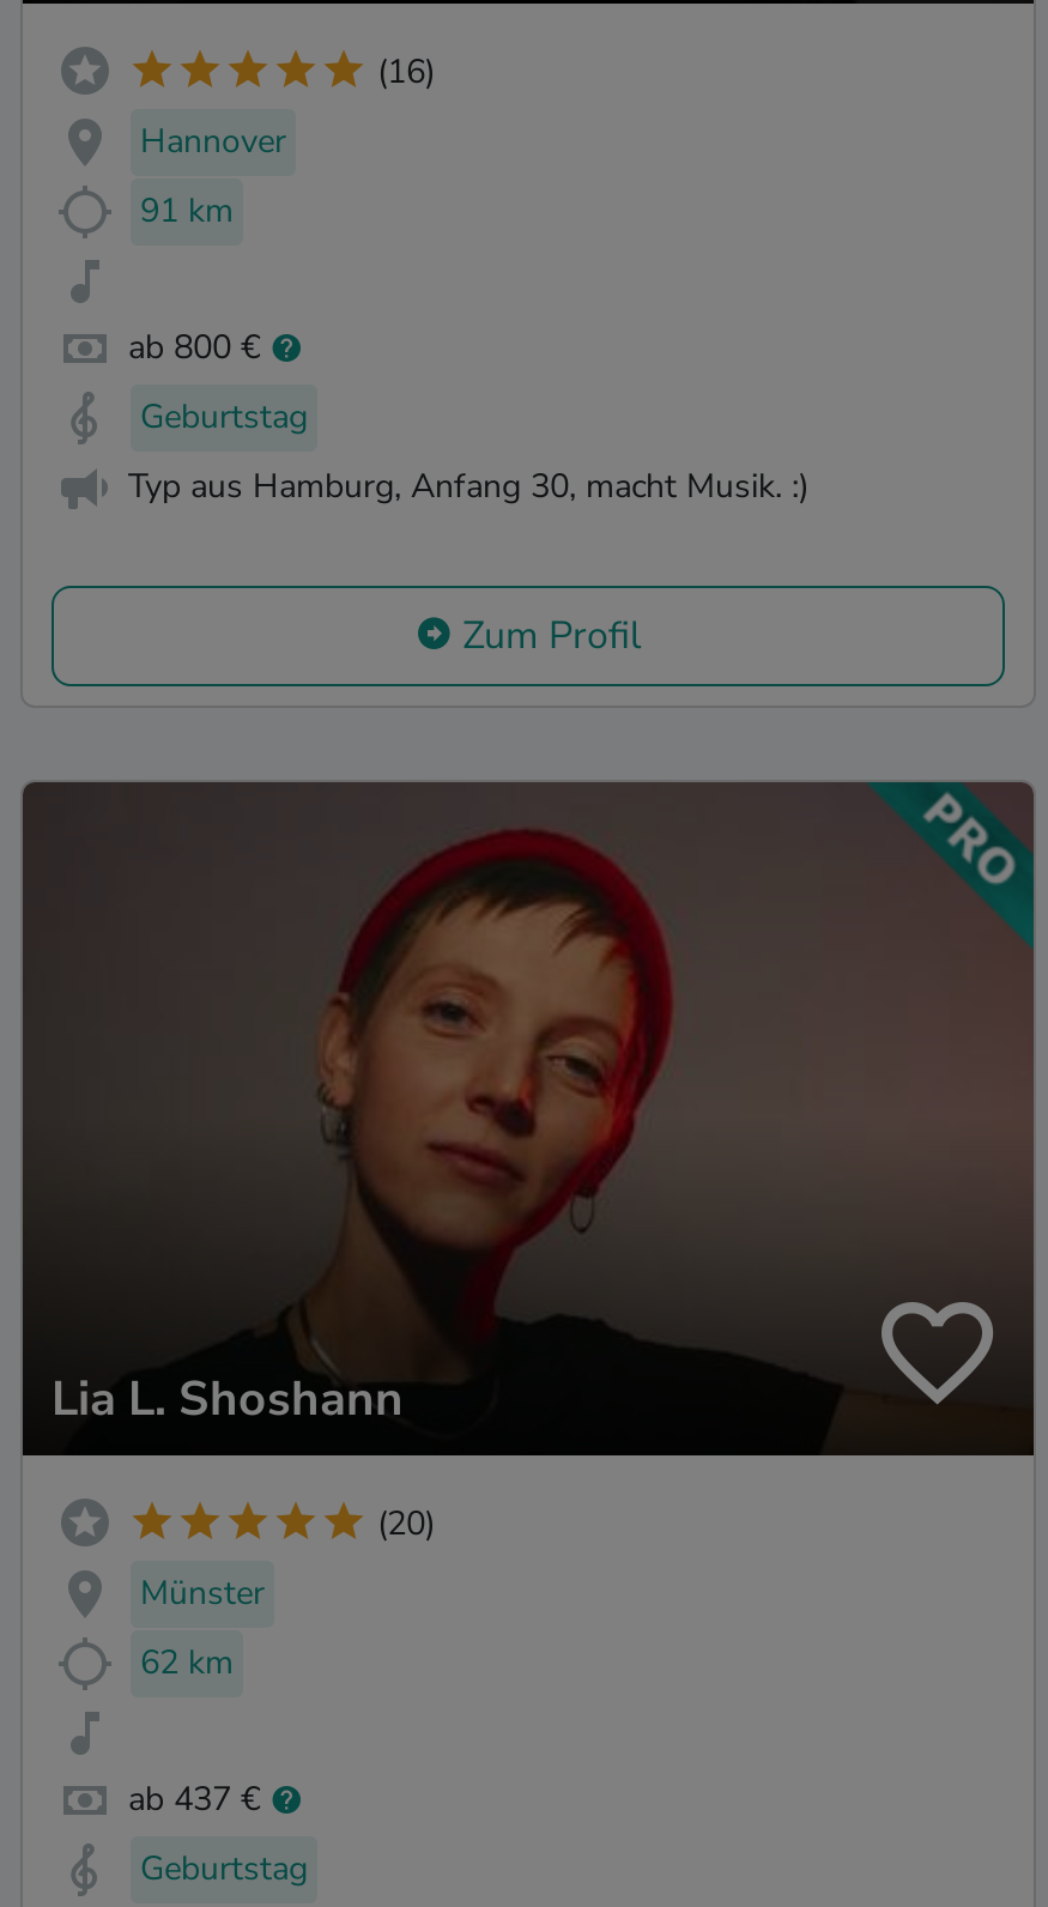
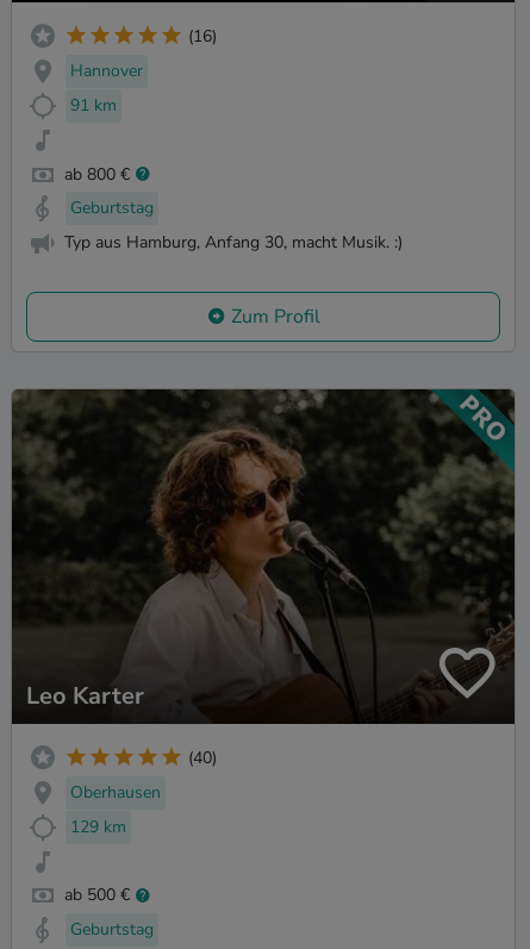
[23,780,1036,1439] [image] | Lia L. Shoshann -> [12,388,516,724] [image] | Leo Karter
[377,1500,435,1546] (20) -> [188,746,217,769] (40)
[140,1570,265,1616] Münster -> [70,781,161,804] Oberhausen
[140,1639,234,1685] 62 km -> [70,815,126,838] 129 km
[128,1777,260,1823] ab 437 € -> [64,884,130,907] ab 500 €

